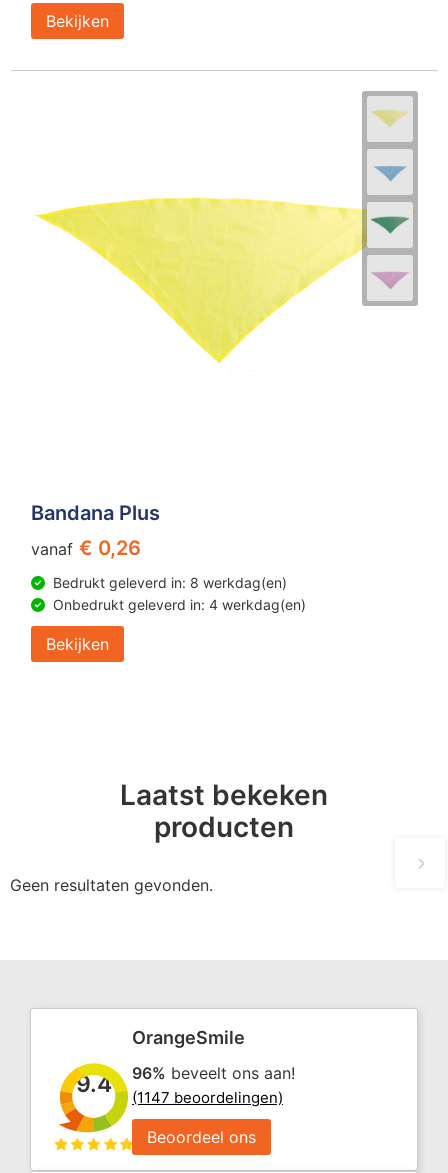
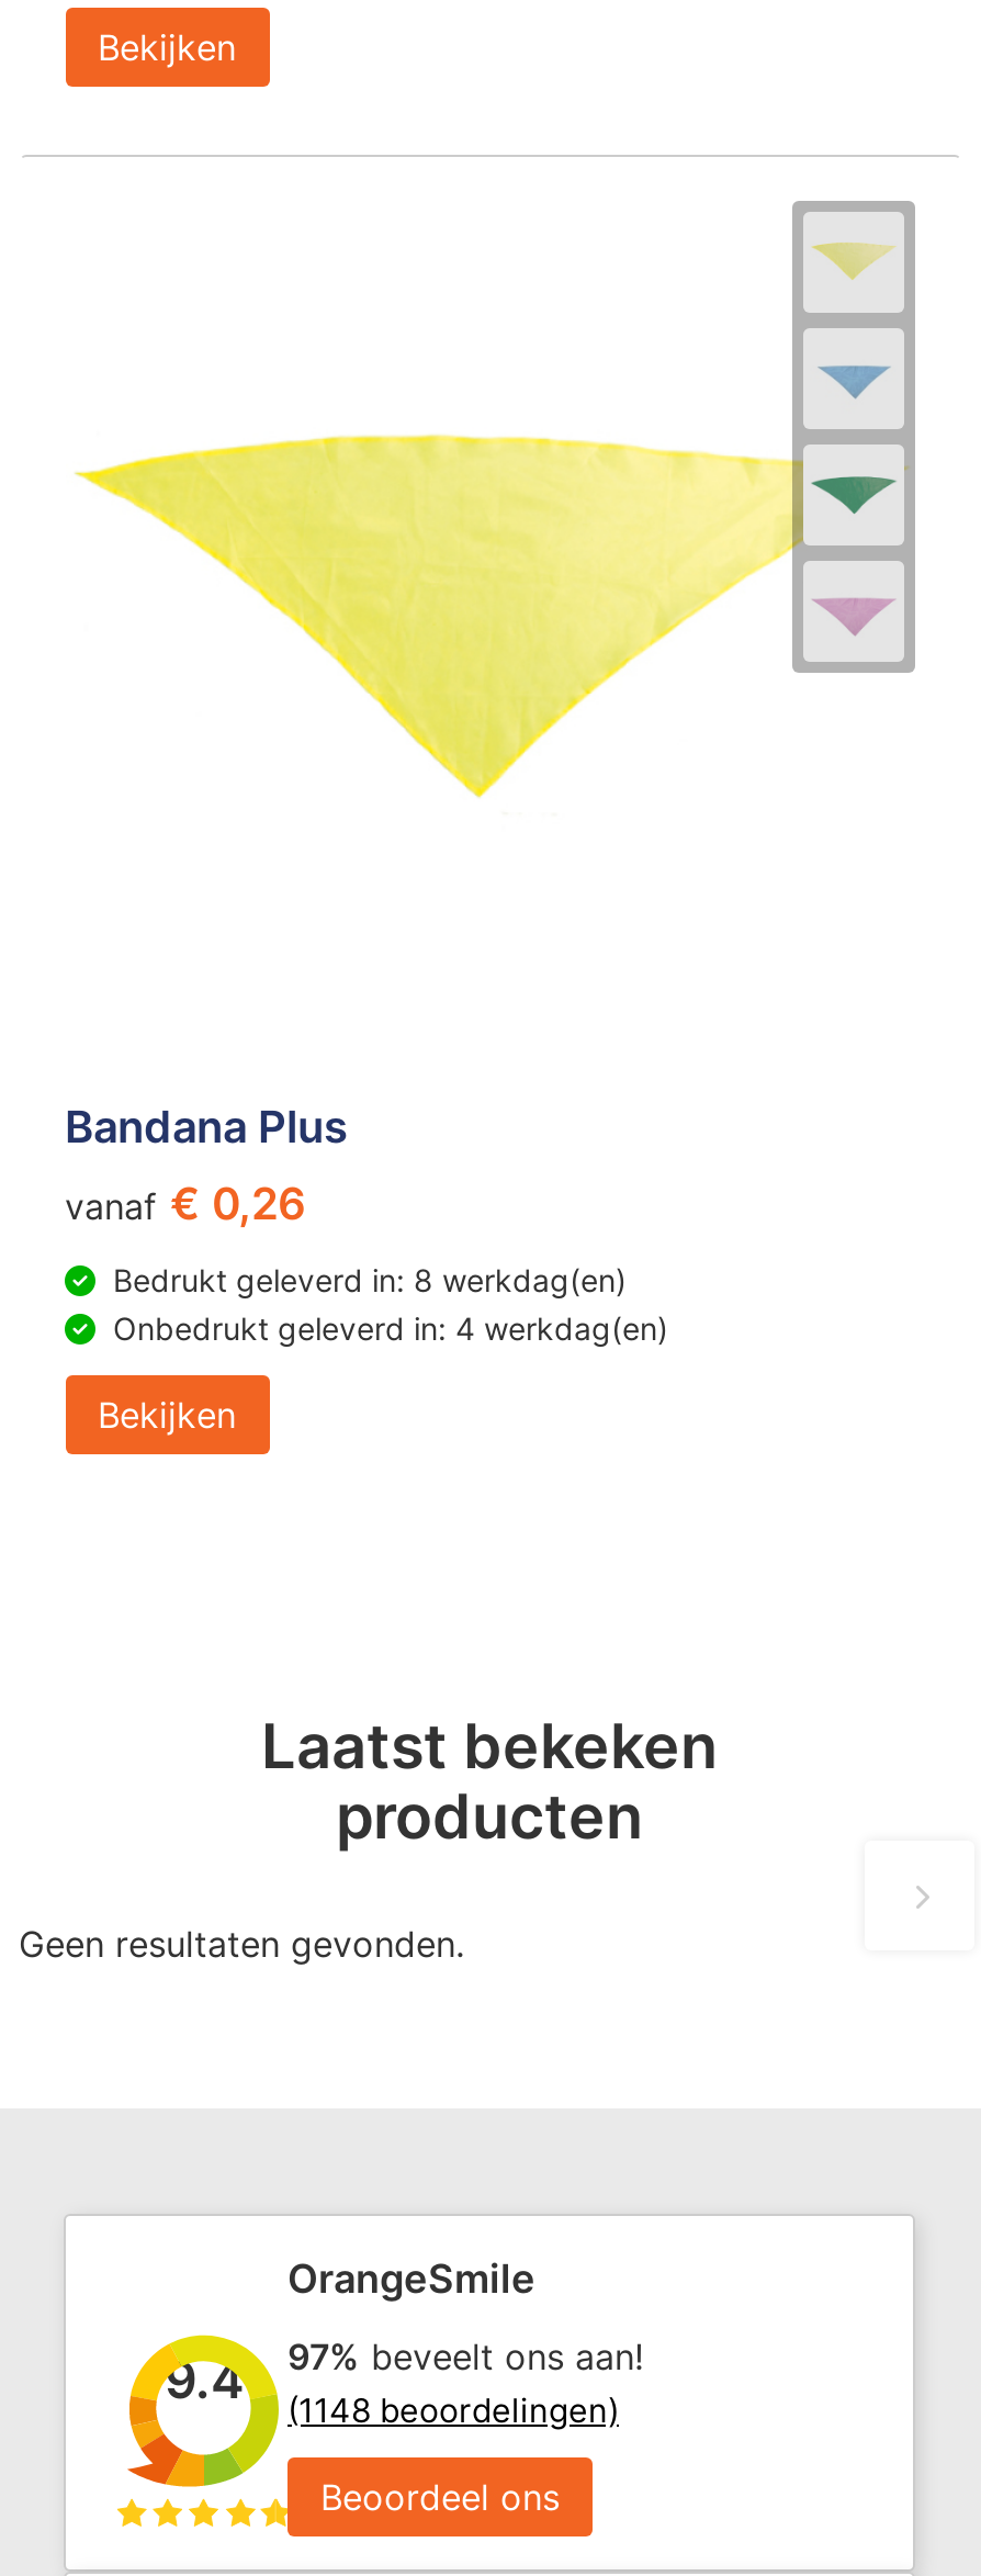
[132,1063,295,1083] 96% beveelt ons aan! -> [287,2334,643,2378] 97% beveelt ons aan!
[132,1088,283,1107] (1147 beoordelingen) -> [287,2389,619,2430] (1148 beoordelingen)

